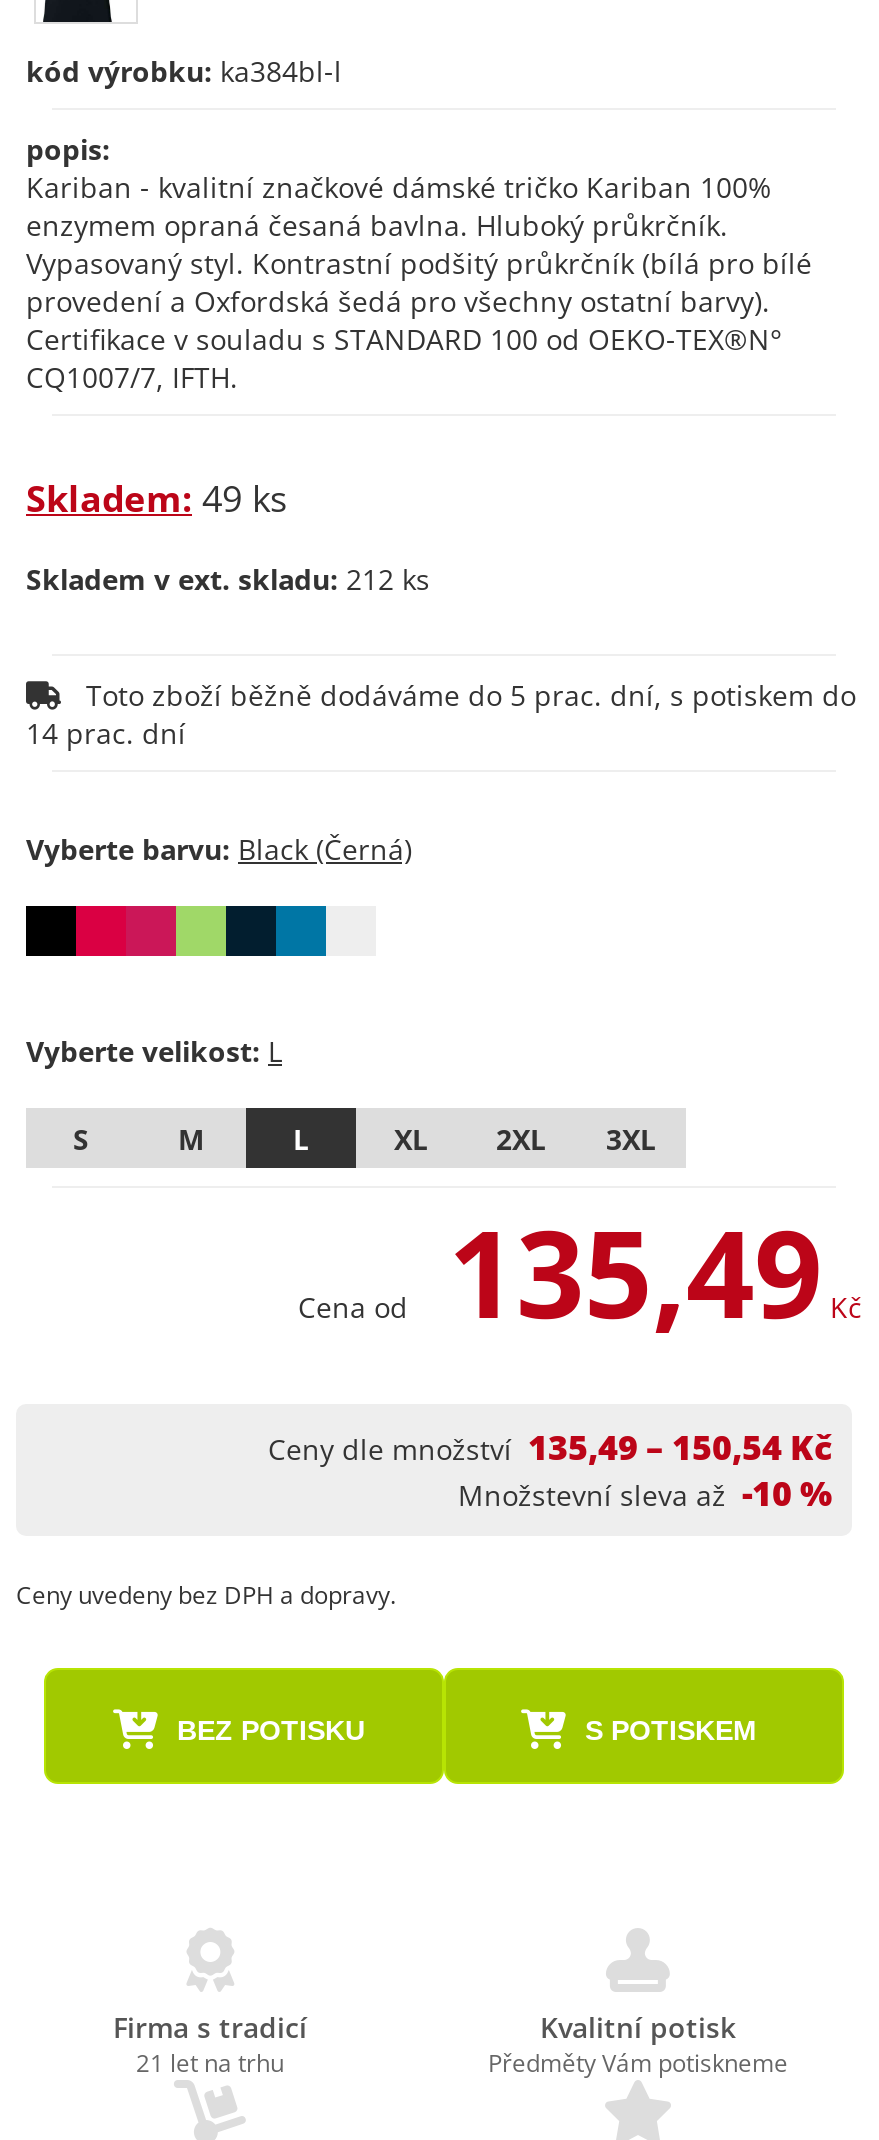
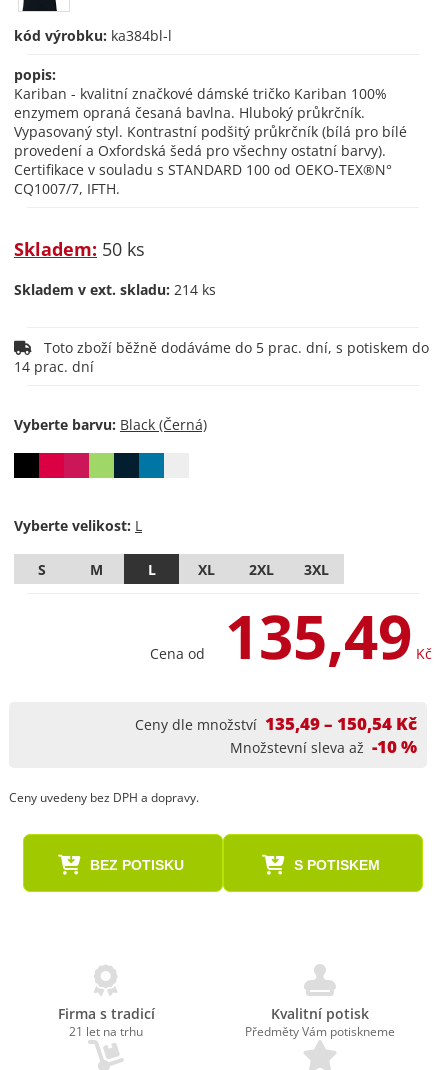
[26,474,288,522] Skladem: 49 ks -> [14,237,145,261] Skladem: 50 ks
[26,560,430,598] Skladem v ext. skladu: 212 ks -> [14,280,216,299] Skladem v ext. skladu: 214 ks

